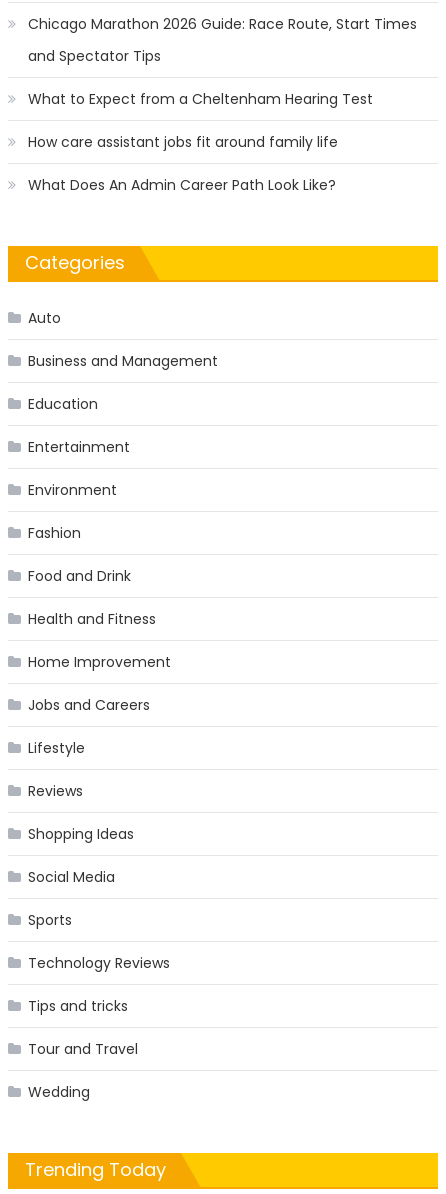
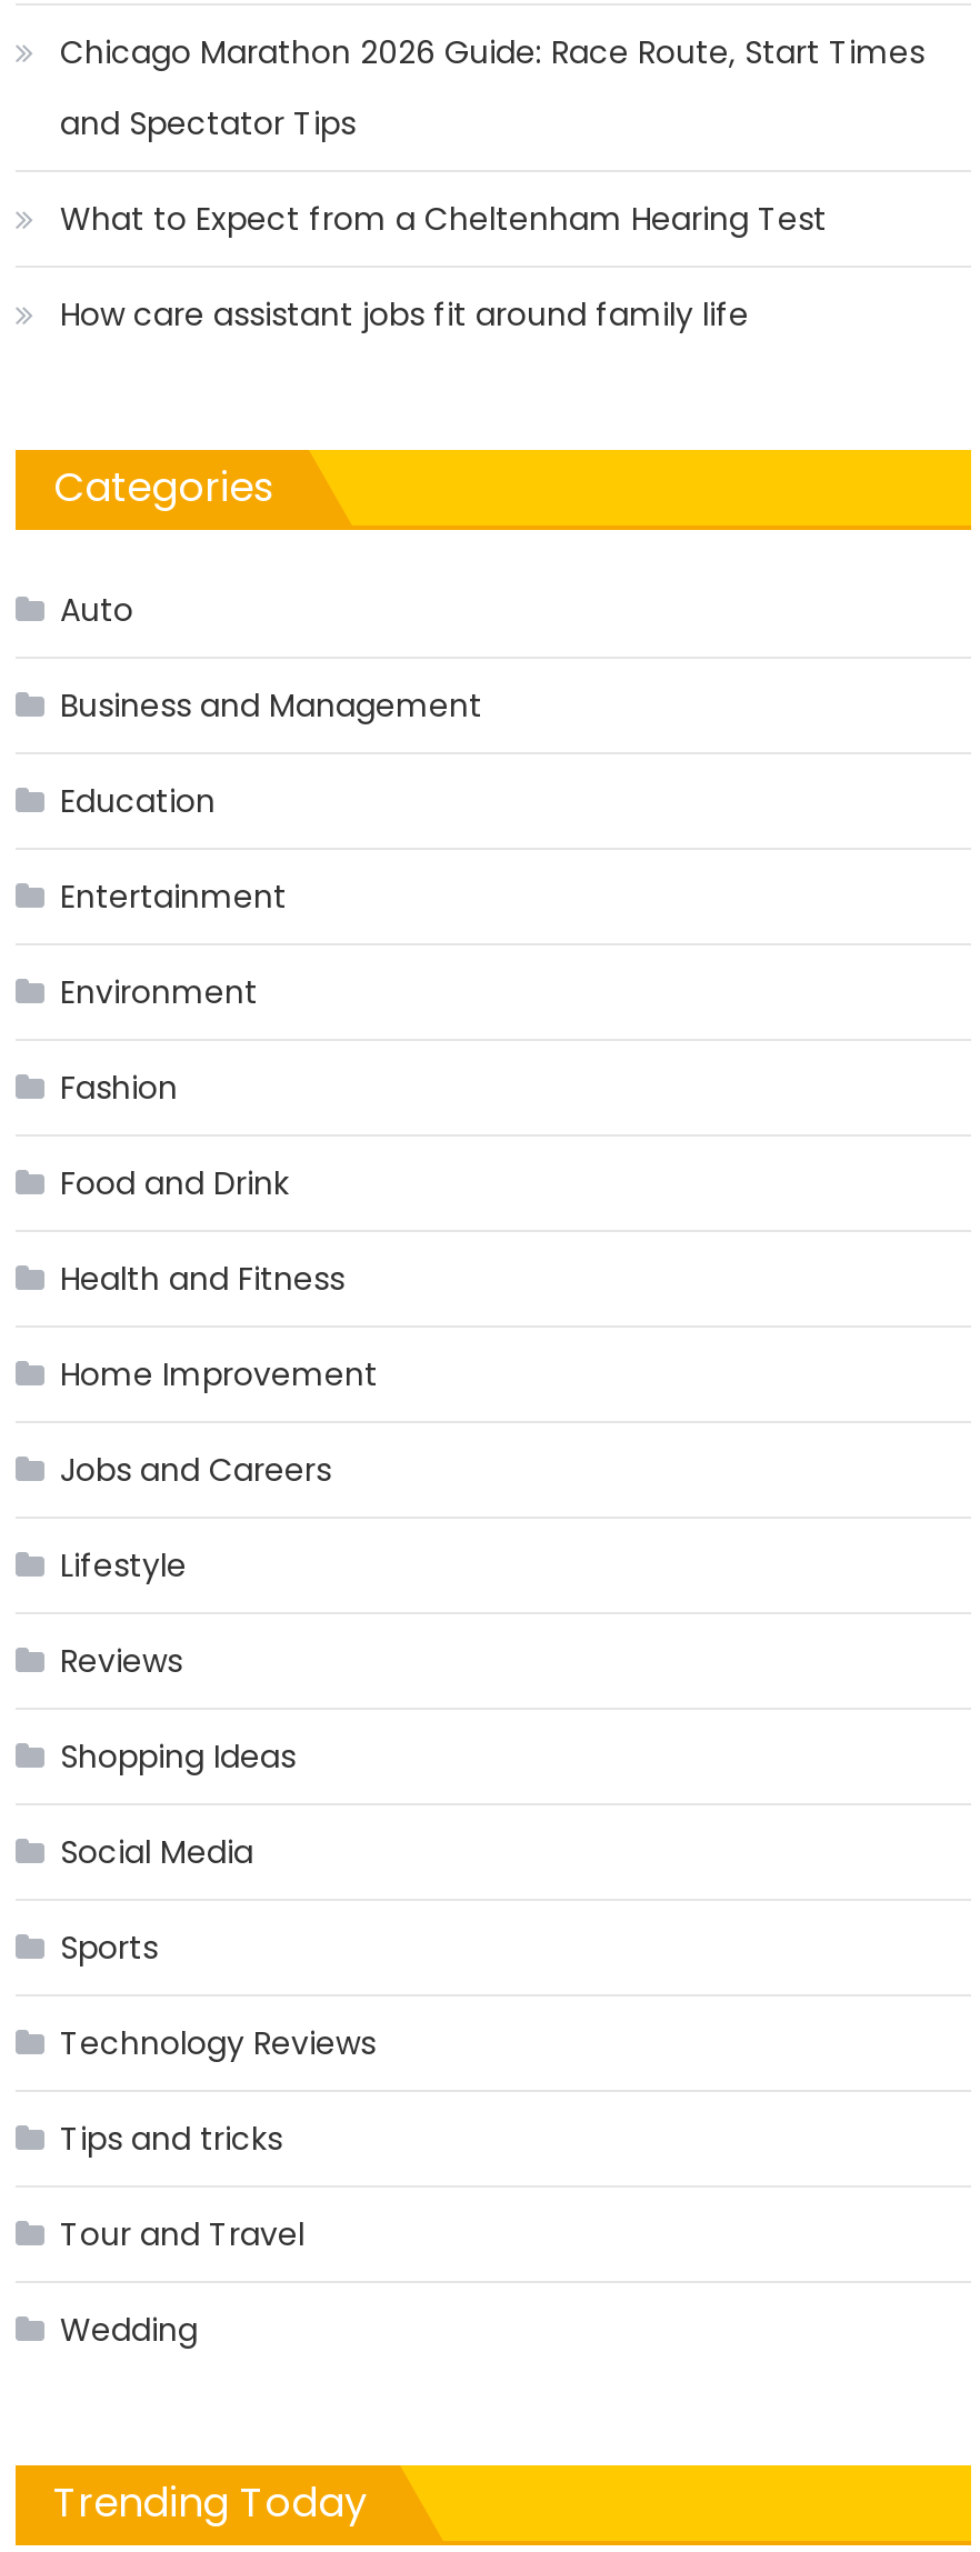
[28,175,336,195] What Does An Admin Career Path Look Like? -> none

